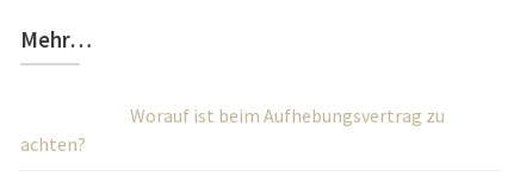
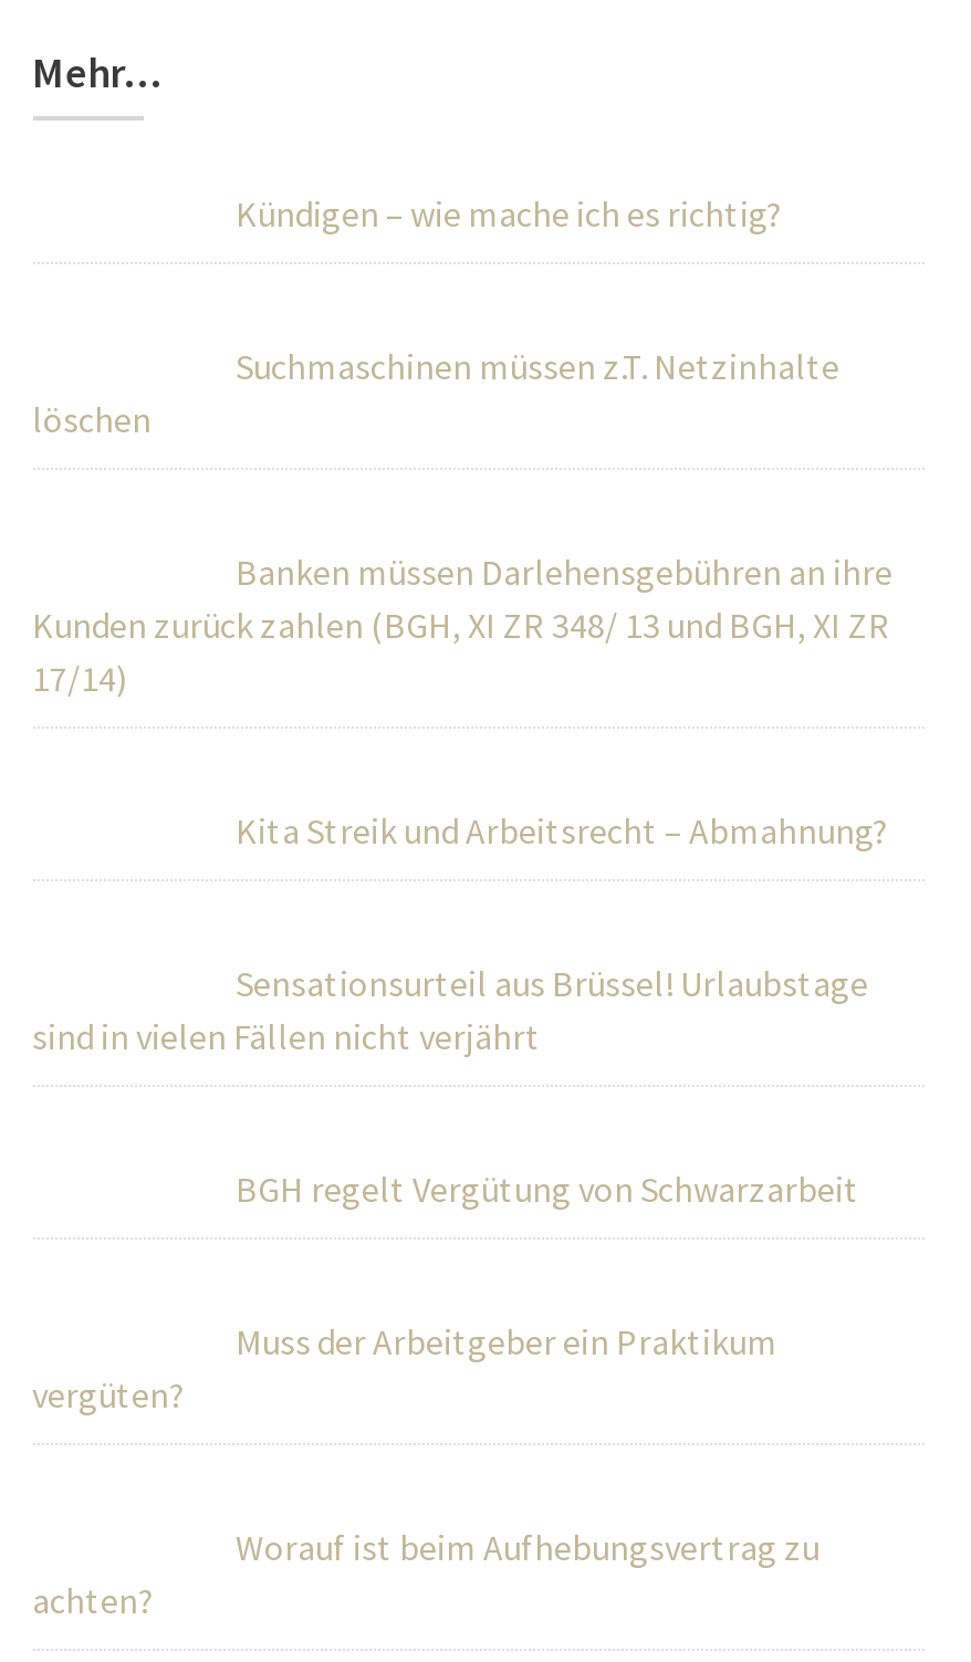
none -> [32,191,892,1417] Kündigen – wie mache ich es richtig? | Suchmaschinen müssen z.T. Netzinhalte | löschen | Banken müssen Darlehensgebühren an ihre | Kunden zurück zahlen (BGH, XI ZR 348/ 13 und BGH, XI ZR | 17/14) | Kita Streik und Arbeitsrecht – Abmahnung? | Sensationsurteil aus Brüssel! Urlaubstage | sind in vielen Fällen nicht verjährt | BGH regelt Vergütung von Schwarzarbeit | Muss der Arbeitgeber ein Praktikum | vergüten?

